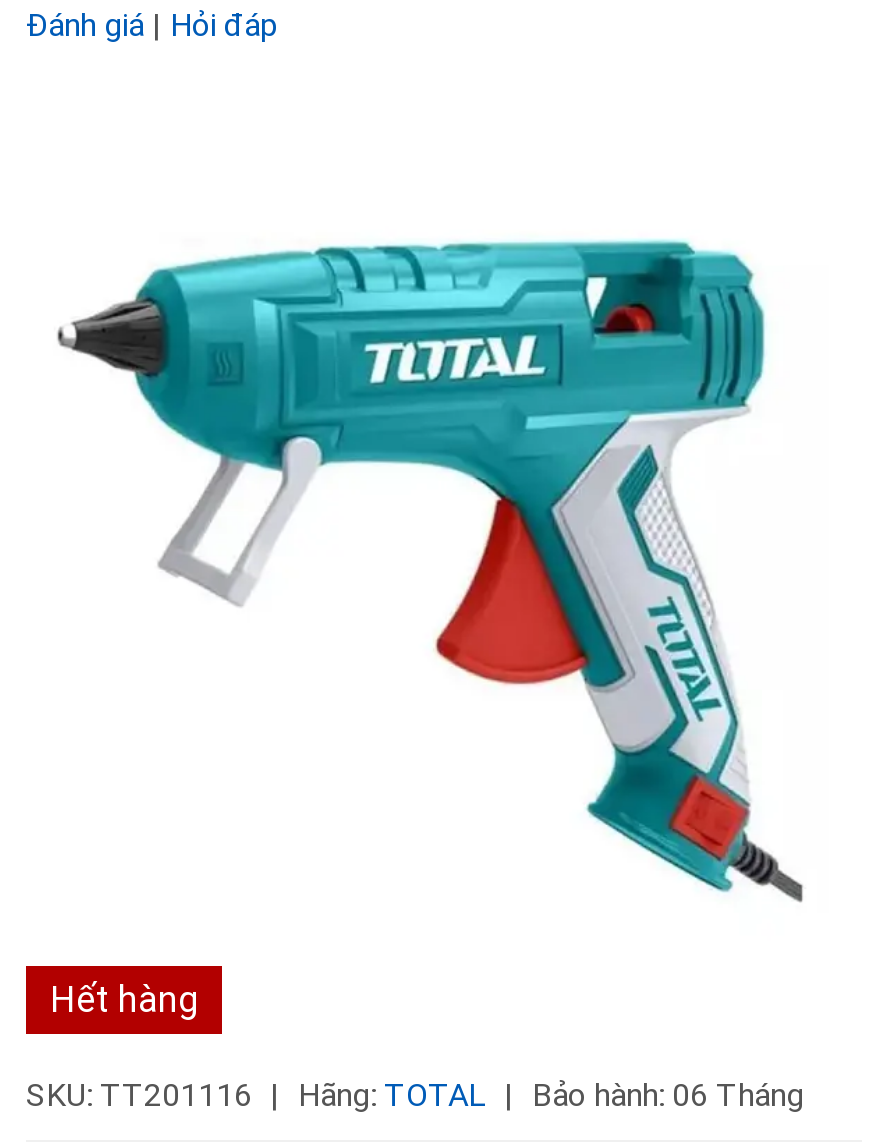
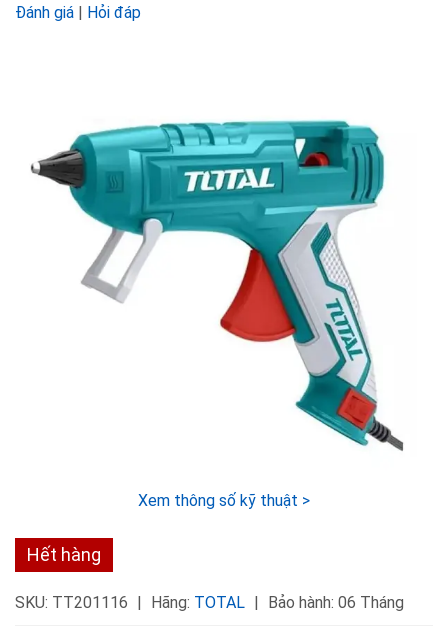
none -> [138,491,310,510] Xem thông số kỹ thuật >

